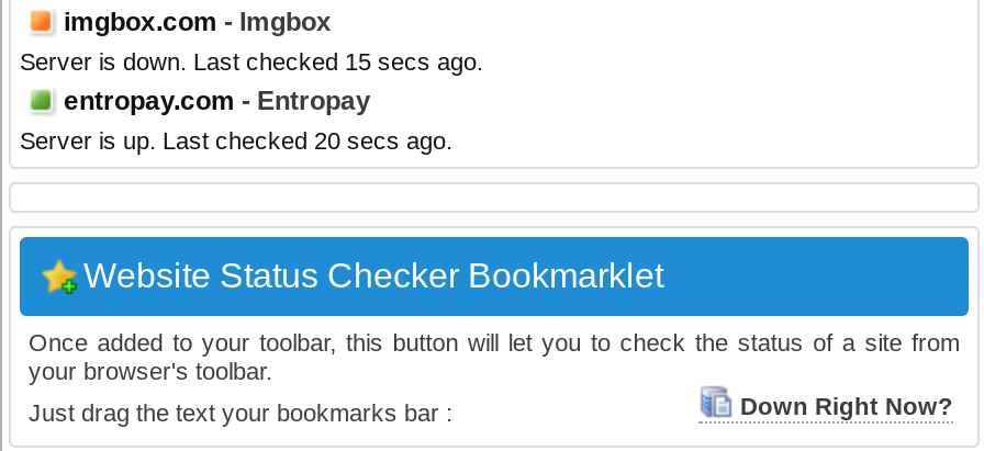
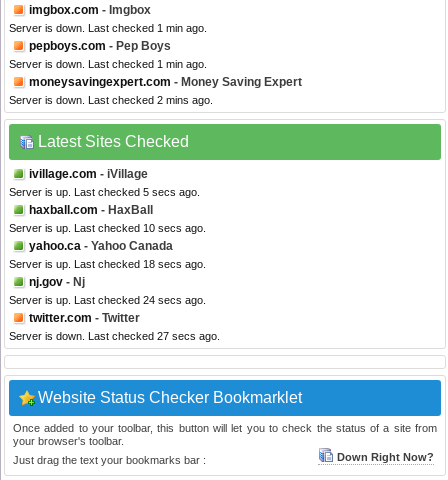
[20,48,483,154] Server is down. Last checked 15 secs ago. | entropay.com - Entropay | Server is up. Last checked 20 secs ago. -> [9,22,302,342] Server is down. Last checked 1 min ago. | pepboys.com - Pep Boys | Server is down. Last checked 1 min ago. | moneysavingexpert.com - Money Saving Expert | Server is down. Last checked 2 mins ago. | Latest Sites Checked | ivillage.com - iVillage | Server is up. Last checked 5 secs ago. | haxball.com - HaxBall | Server is up. Last checked 10 secs ago. | yahoo.ca - Yahoo Canada | Server is up. Last checked 18 secs ago. | nj.gov - Nj | Server is up. Last checked 24 secs ago. | twitter.com - Twitter | Server is down. Last checked 27 secs ago.

